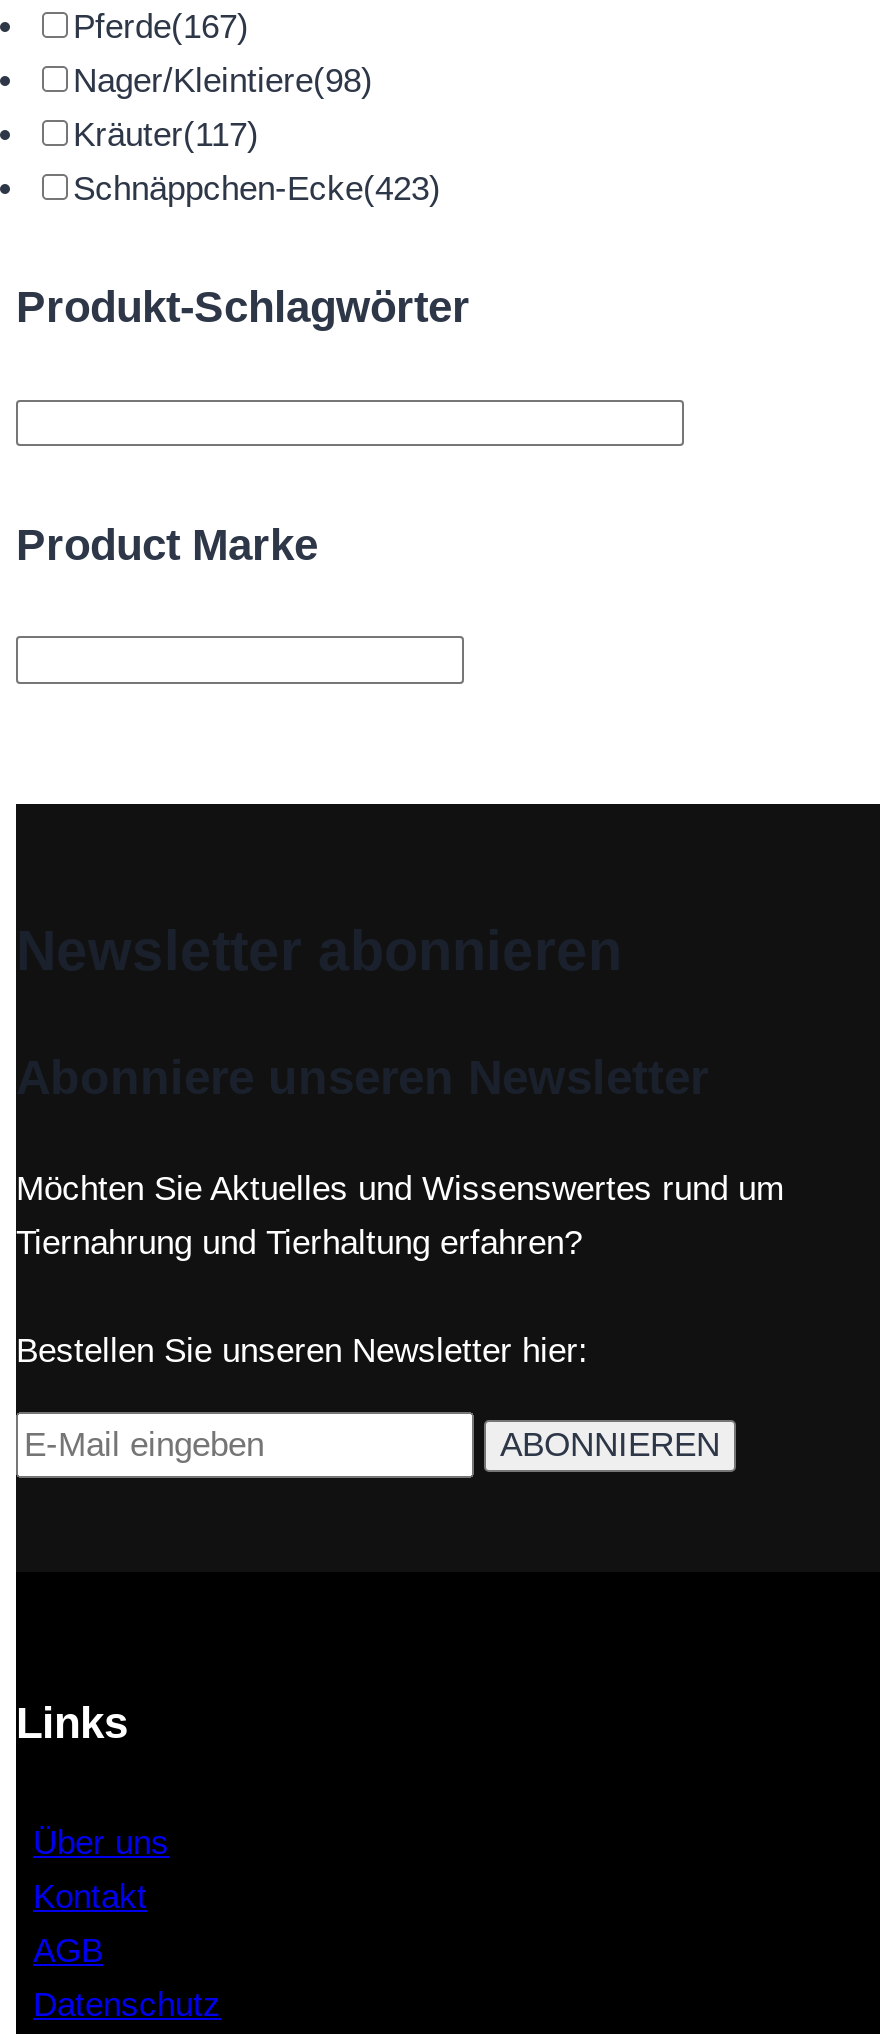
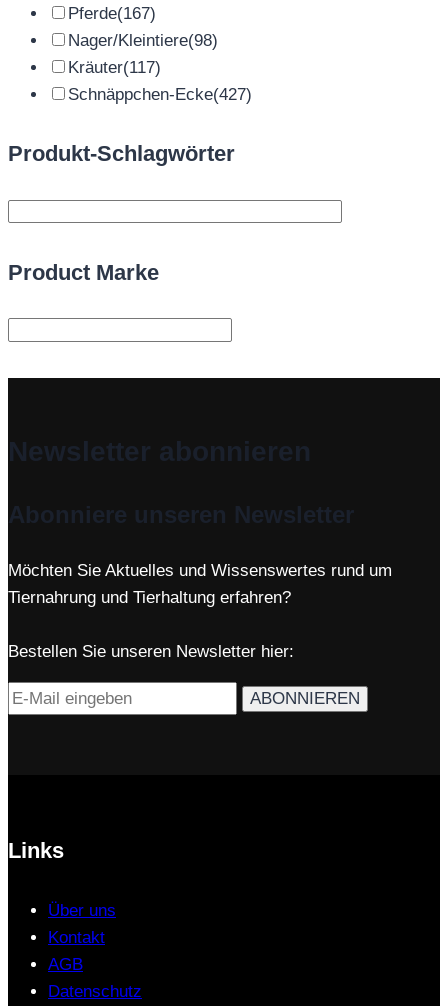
[73,170,441,208] Schnäppchen-Ecke(423) -> [68,85,252,104] Schnäppchen-Ecke(427)

